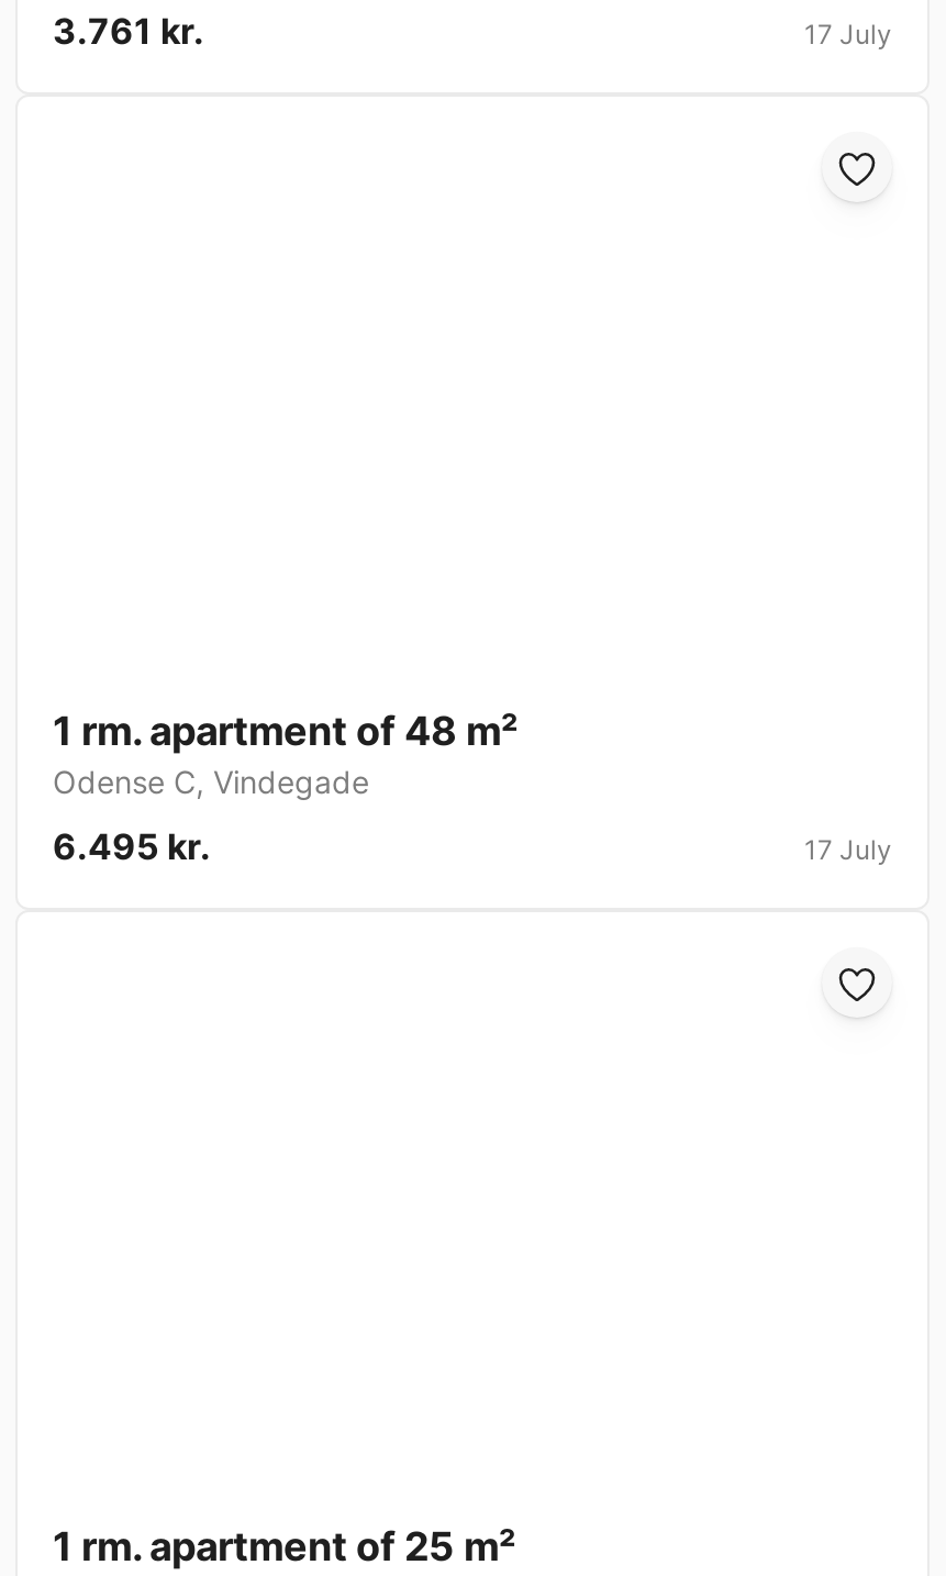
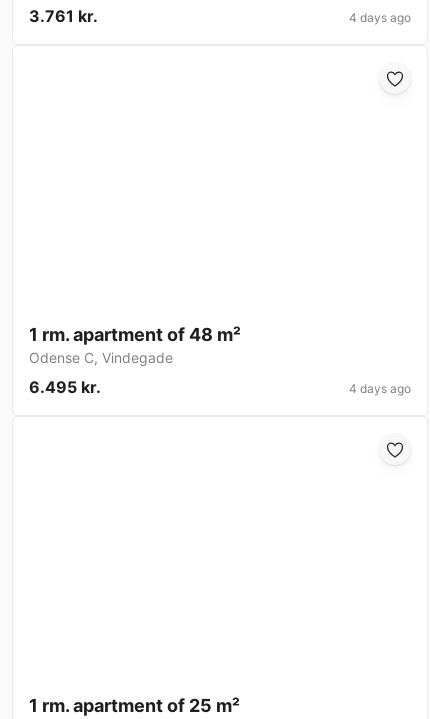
[804,18,892,51] 17 July -> [349,10,411,25] 4 days ago
[804,834,892,867] 17 July -> [349,381,411,396] 4 days ago

